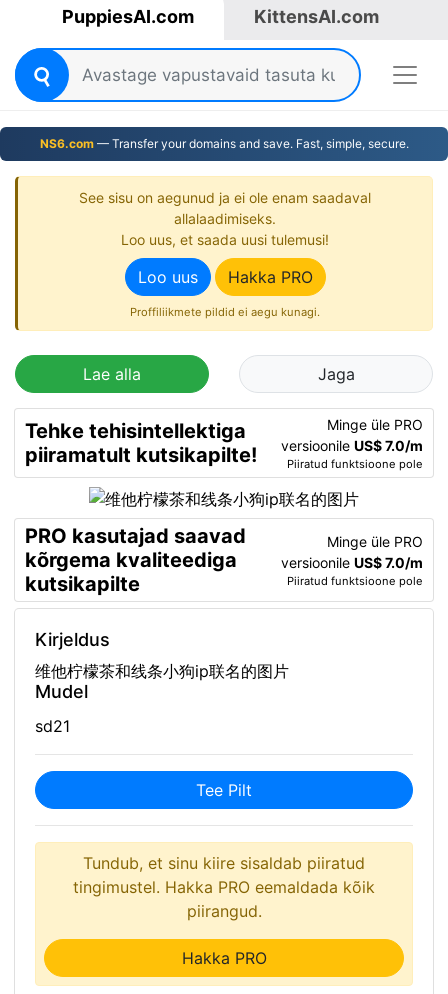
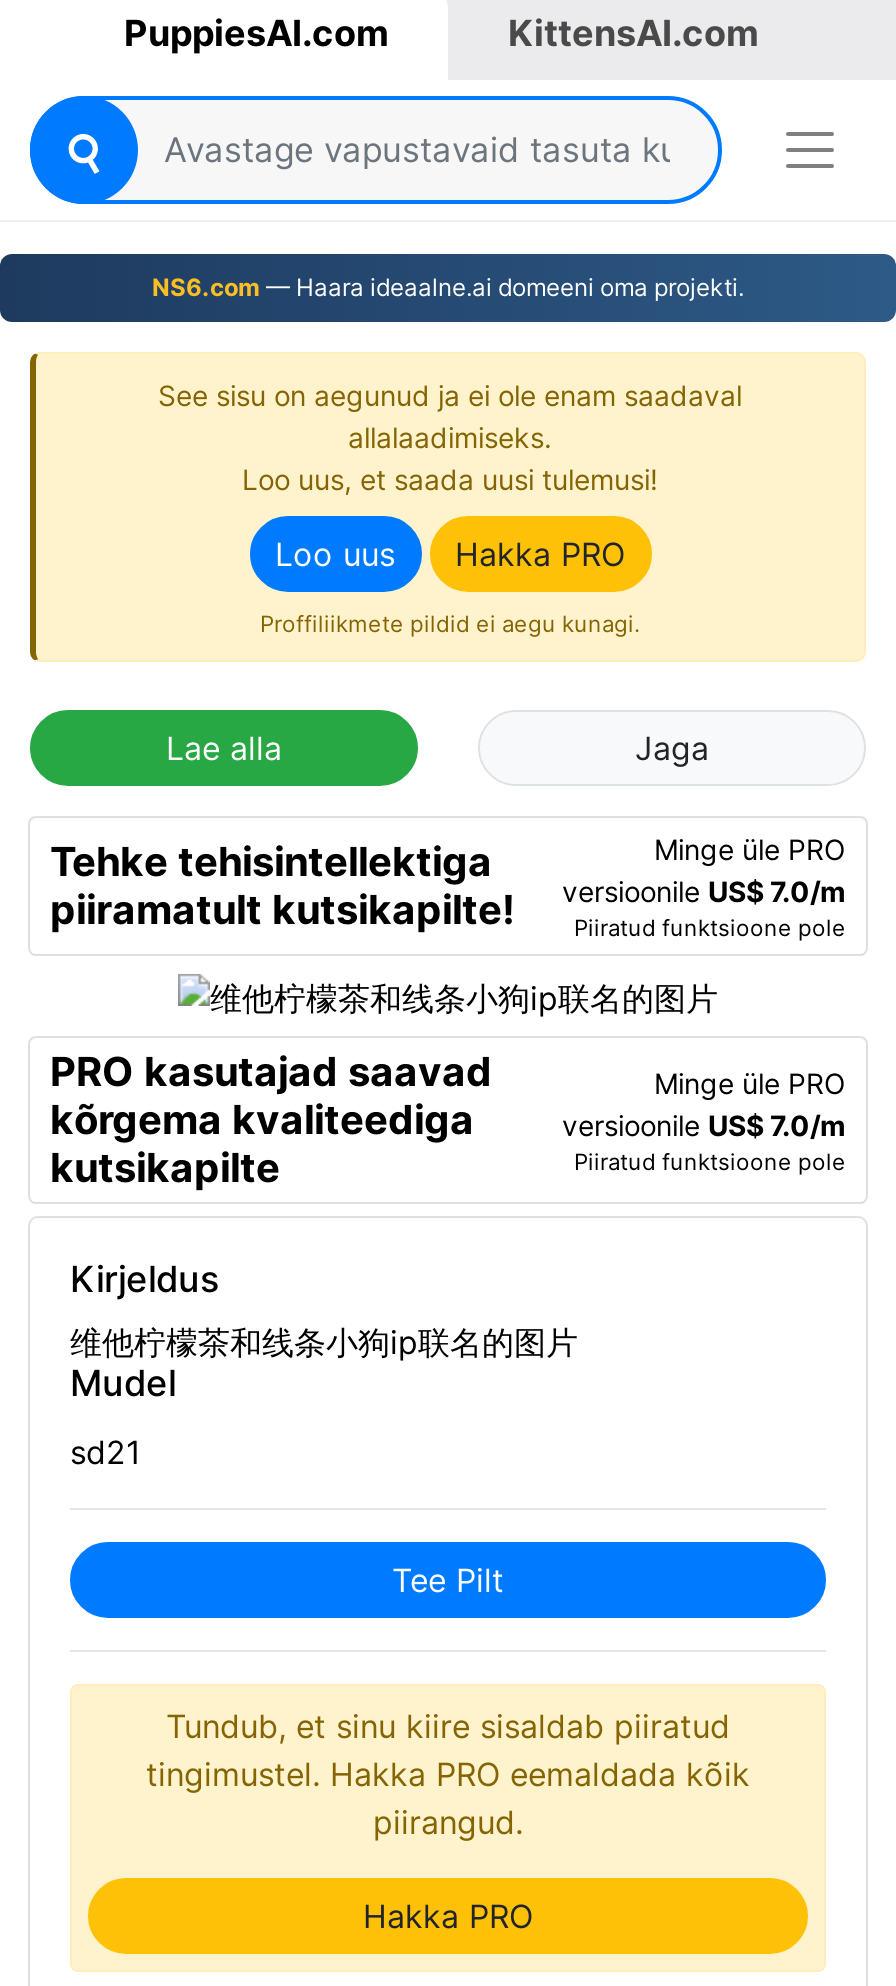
[39,136,408,151] NS6.com — Transfer your domains and save. Fast, simple, secure. -> [152,272,744,302] NS6.com — Haara ideaalne.ai domeeni oma projekti.

